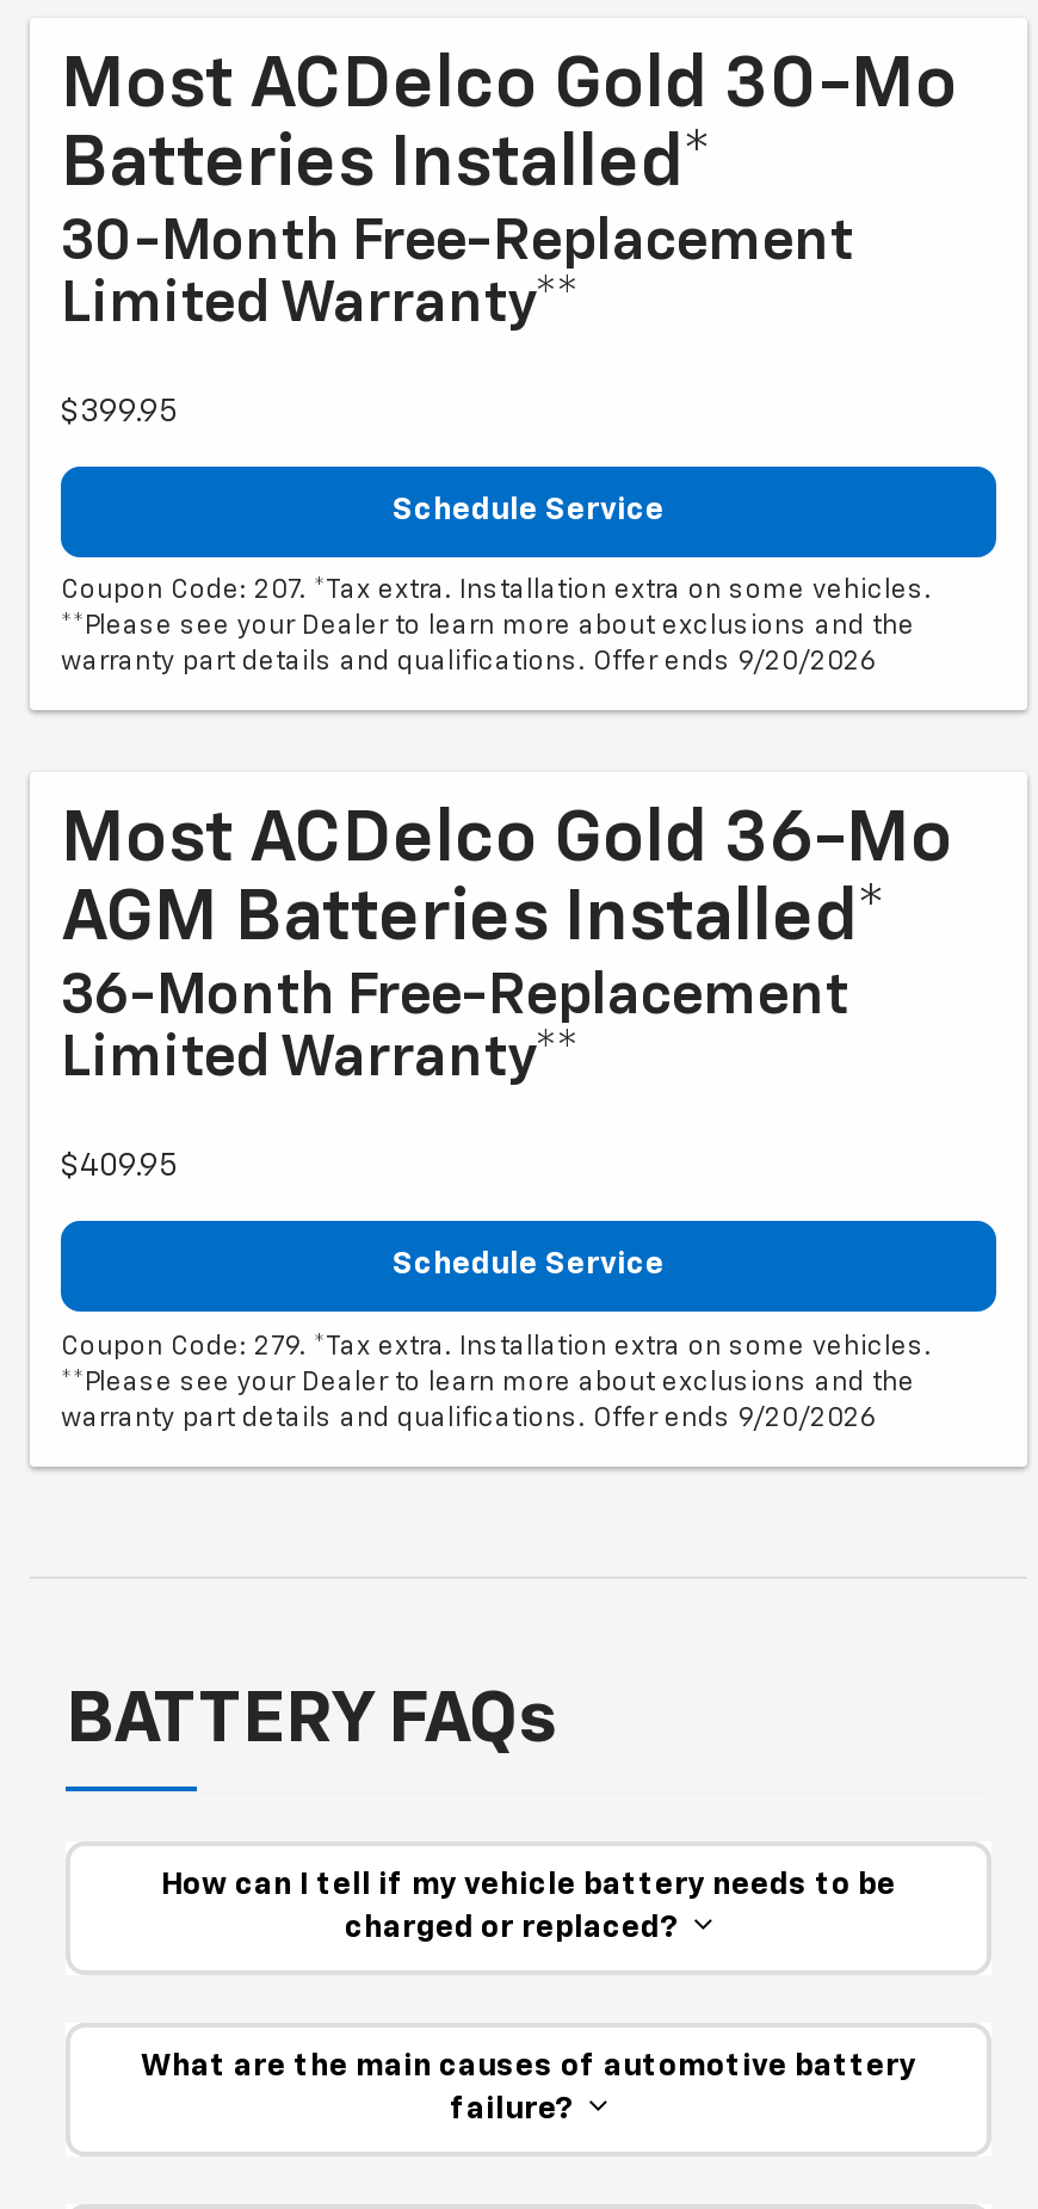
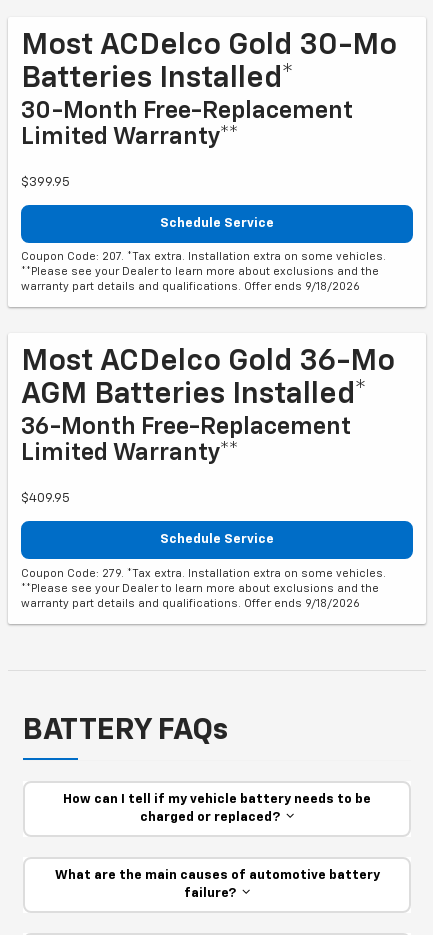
[61,649,877,675] warranty part details and qualifications. Offer ends 9/20/2026 -> [21,281,360,292] warranty part details and qualifications. Offer ends 9/18/2026
[61,1405,877,1431] warranty part details and qualifications. Offer ends 9/20/2026 -> [21,598,360,609] warranty part details and qualifications. Offer ends 9/18/2026

